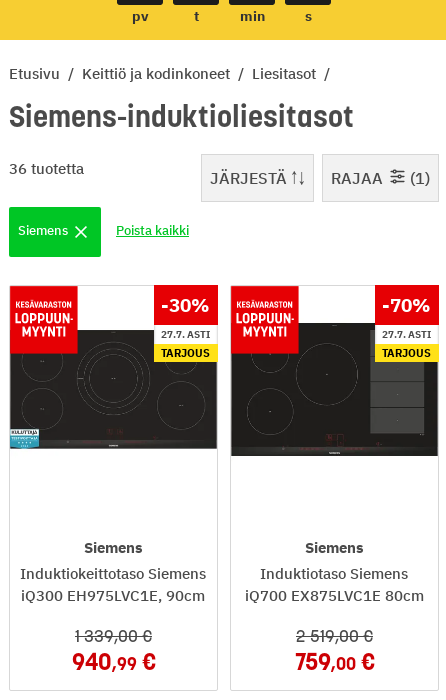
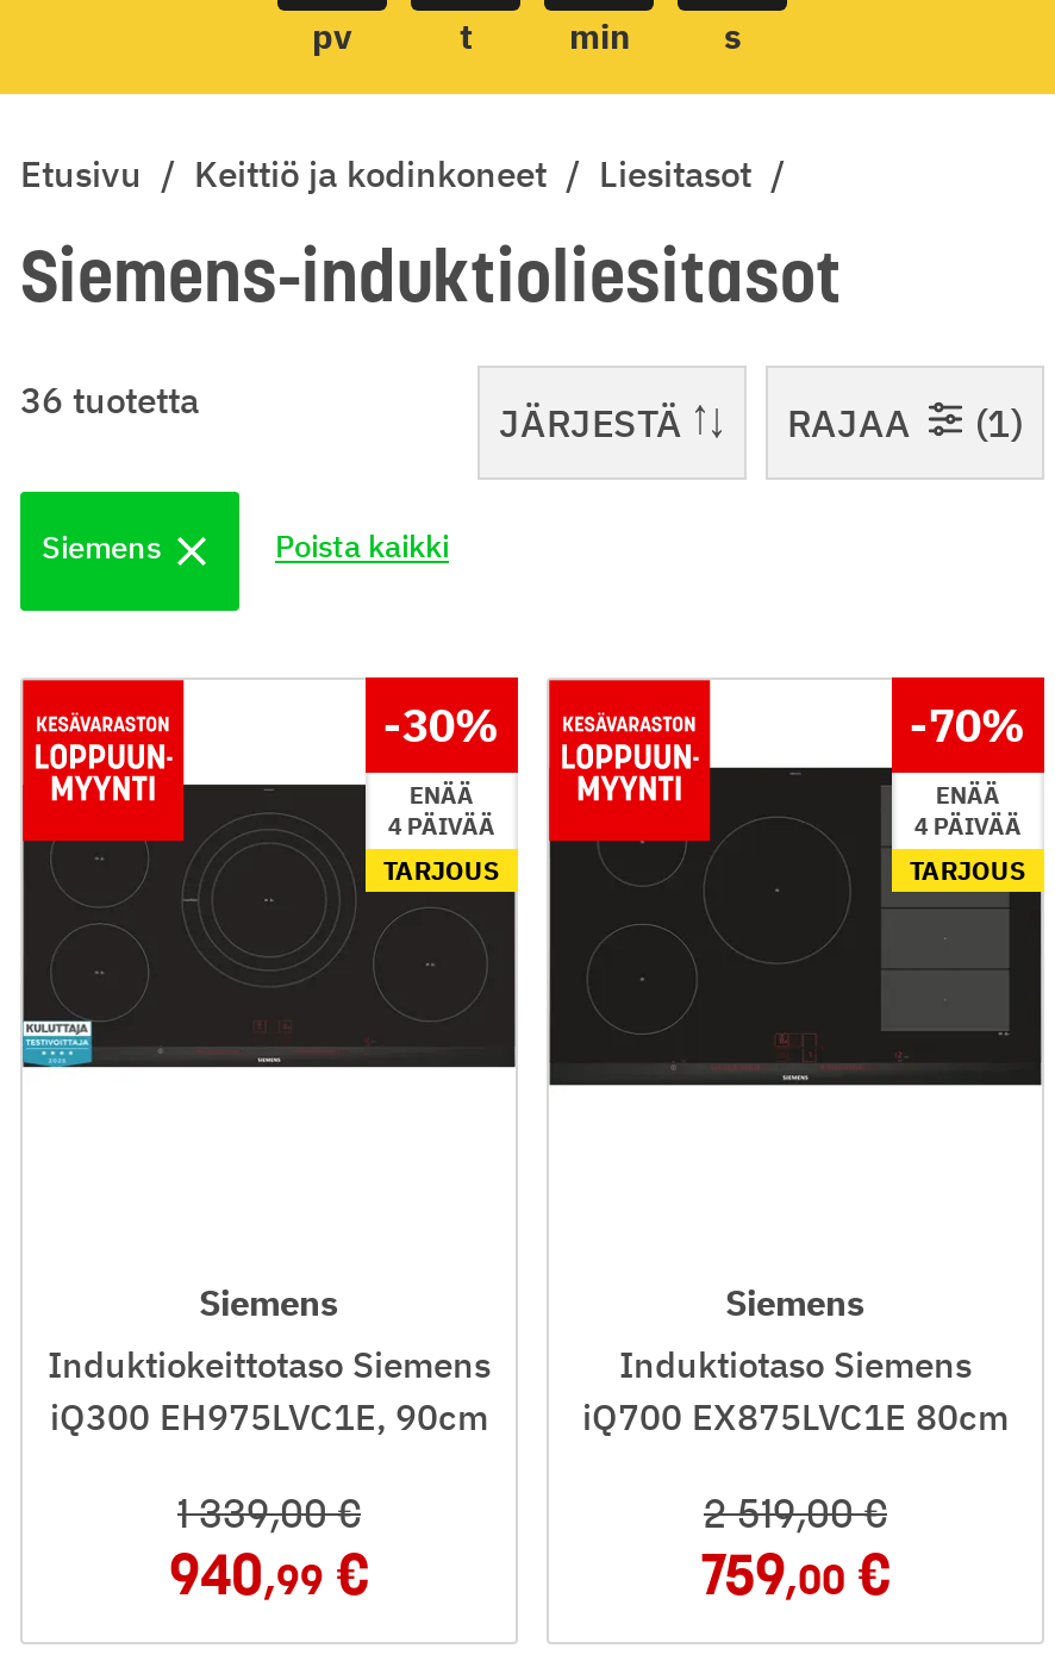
[161,328,210,341] 27.7. ASTI -> [388,781,495,843] ENÄÄ | 4 PÄIVÄÄ
[382,328,431,341] 27.7. ASTI -> [914,781,1021,843] ENÄÄ | 4 PÄIVÄÄ

